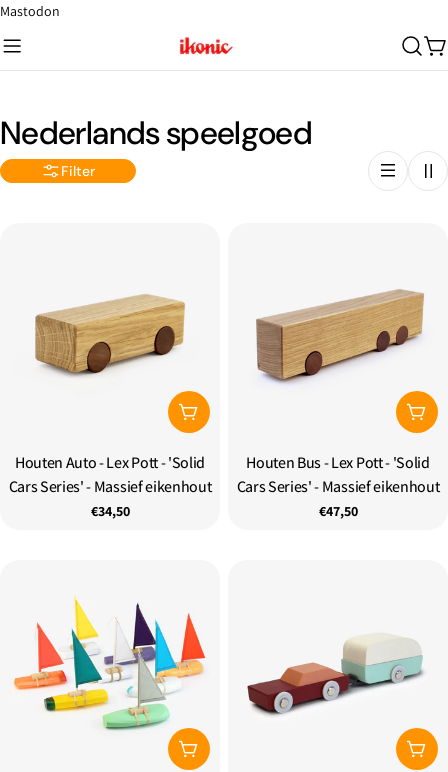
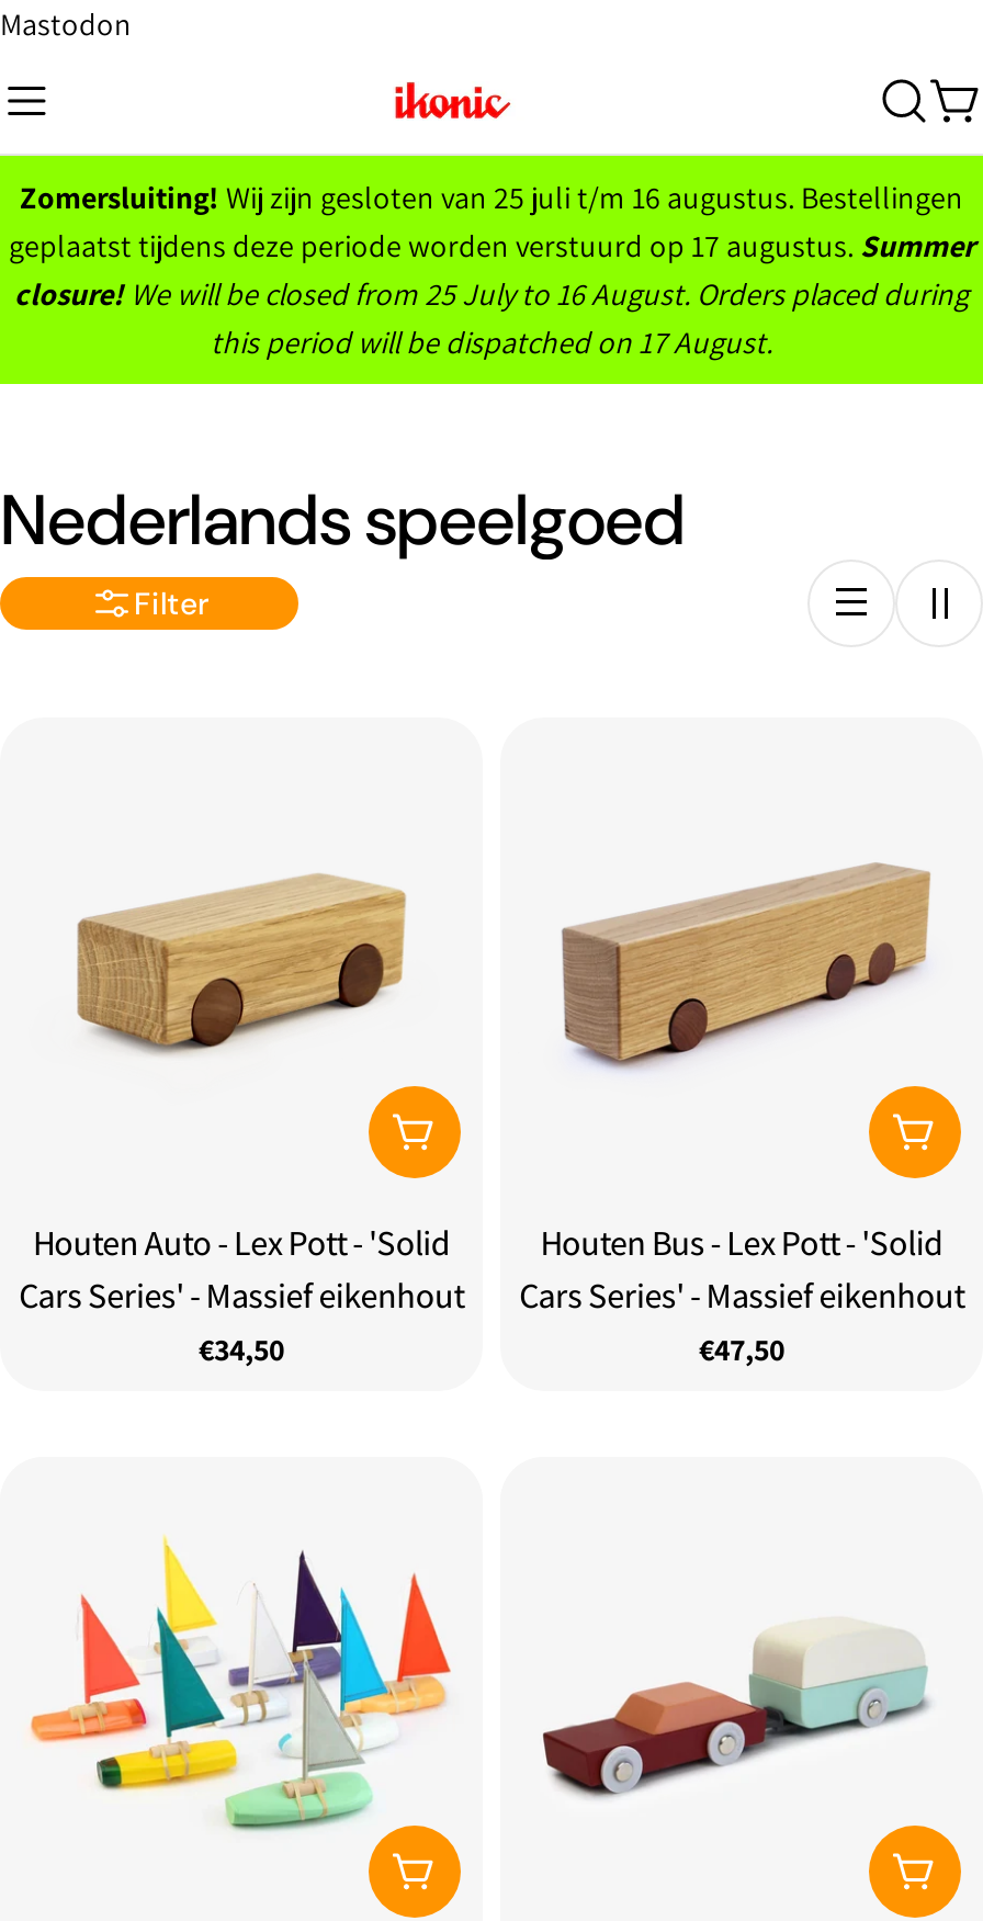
none -> [9,178,974,362] Zomersluiting! Wij zijn gesloten van 25 juli t/m 16 augustus. Bestellingen | geplaatst tijdens deze periode worden verstuurd op 17 augustus. Summer | closure! We will be closed from 25 July to 16 August. Orders placed during | this period will be dispatched on 17 August.

